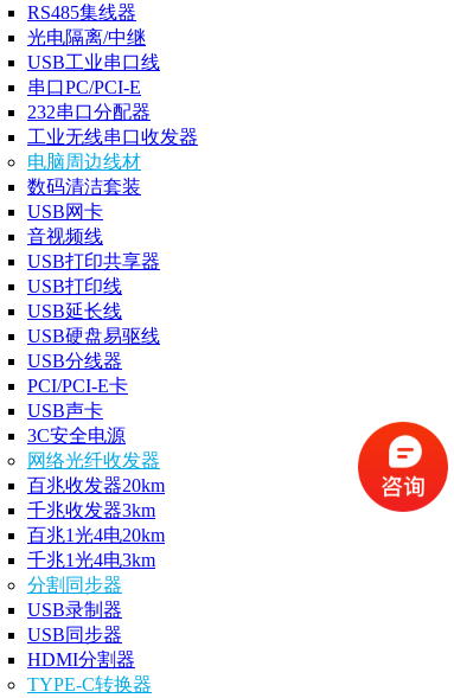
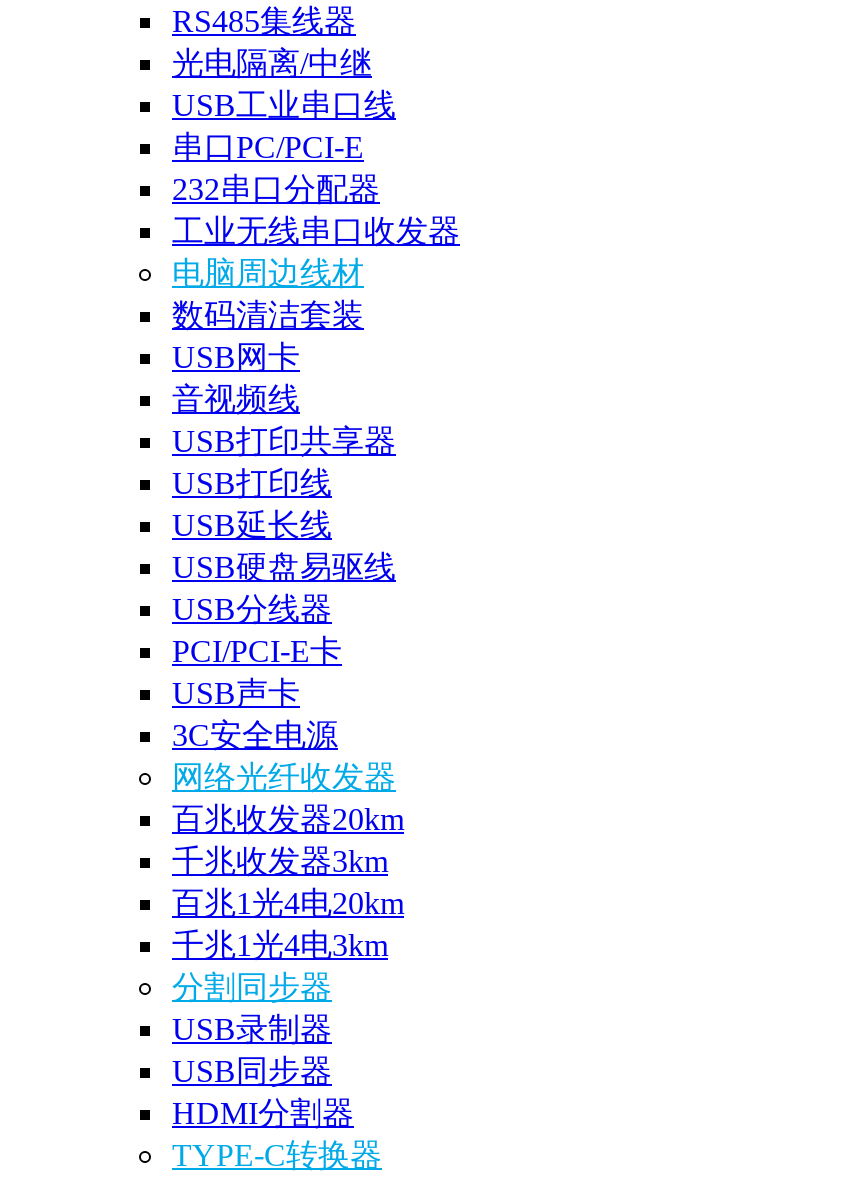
[357,421,449,513] [image] -> none

